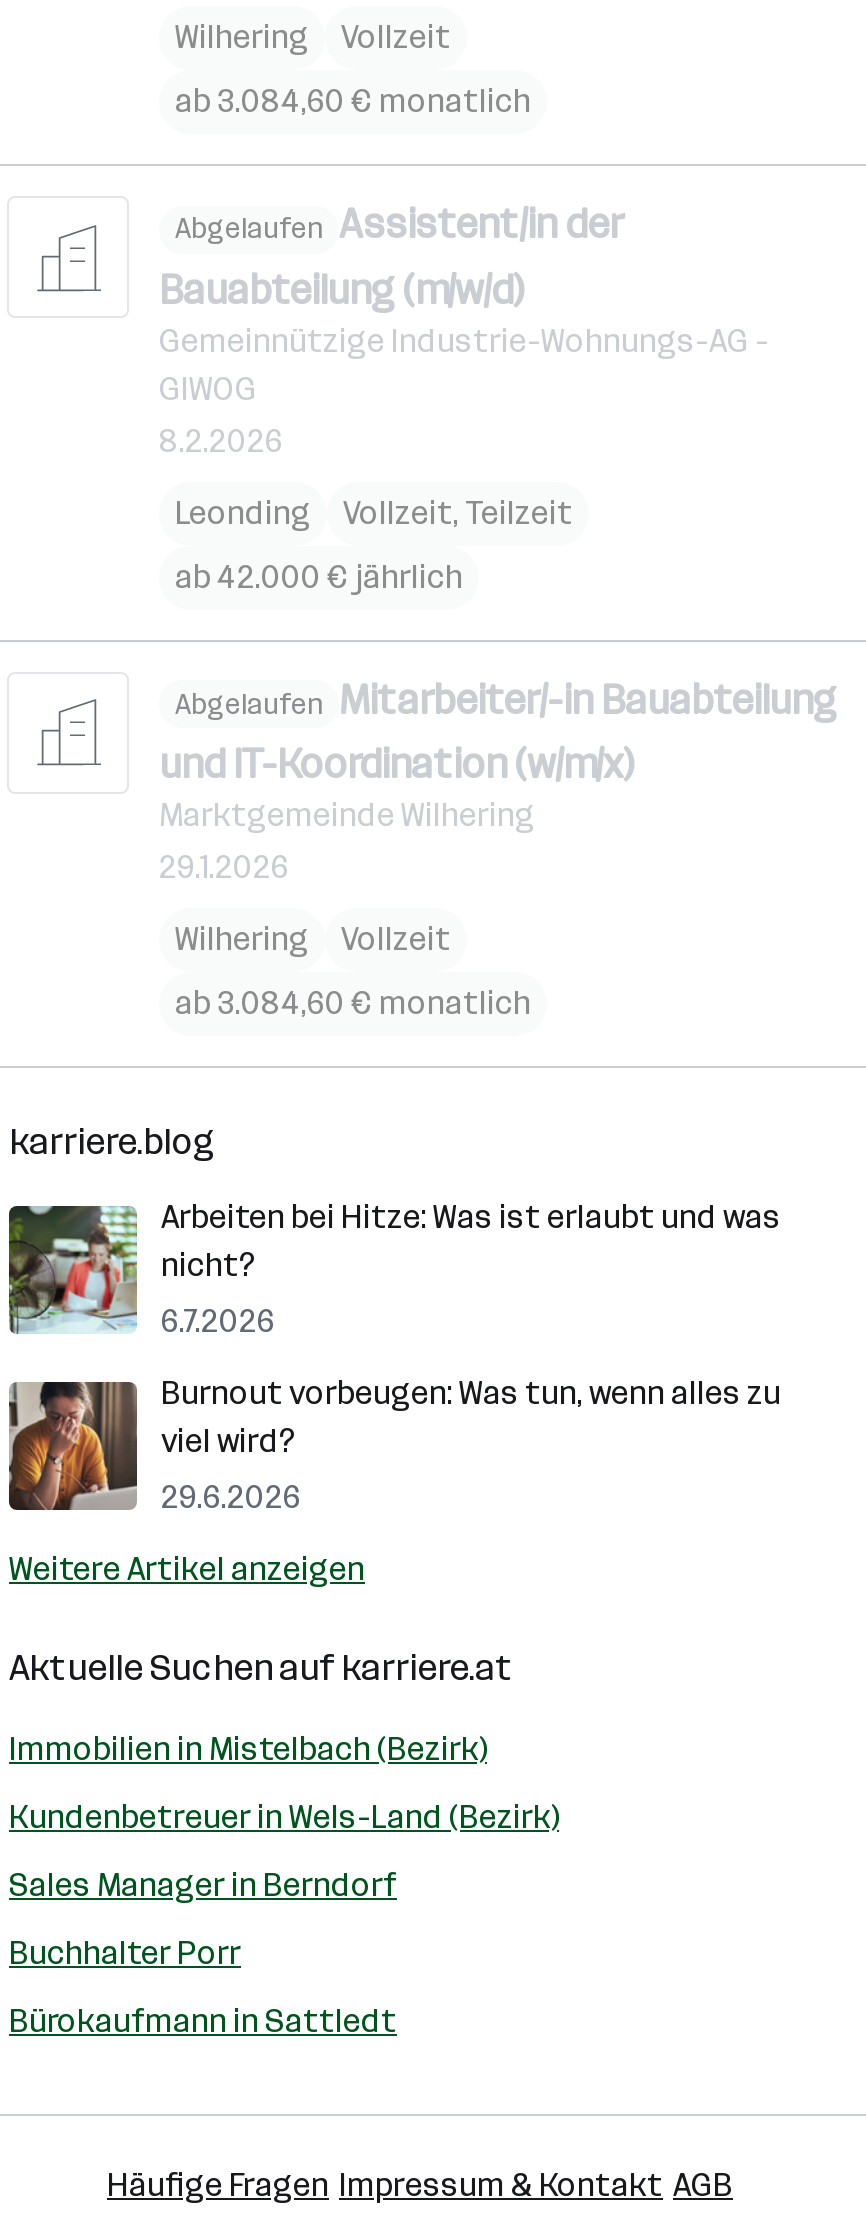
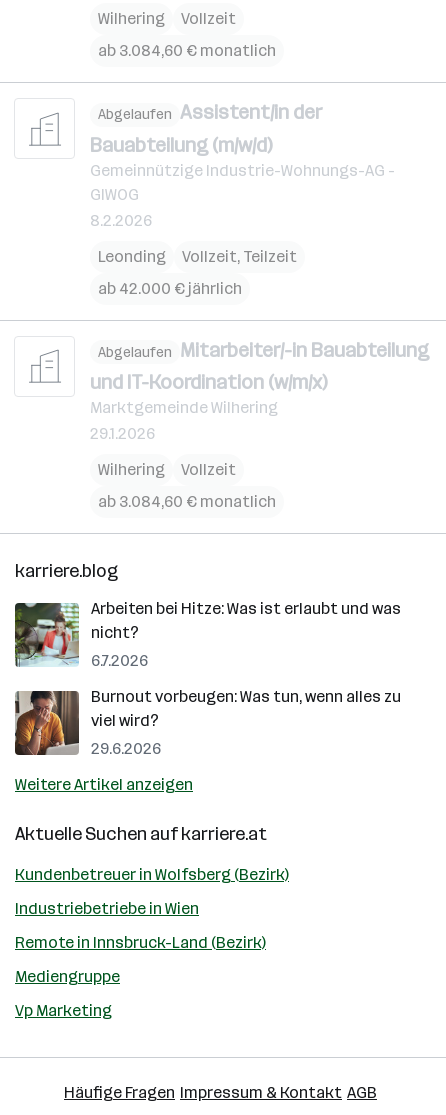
[9,1730,487,1768] Immobilien in Mistelbach (Bezirk) -> [15,865,289,884] Kundenbetreuer in Wolfsberg (Bezirk)
[9,1798,559,1836] Kundenbetreuer in Wels-Land (Bezirk) -> [15,899,199,918] Industriebetriebe in Wien
[9,1866,397,1904] Sales Manager in Berndorf -> [15,933,266,952] Remote in Innsbruck-Land (Bezirk)
[9,1934,241,1972] Buchhalter Porr -> [15,967,120,986] Mediengruppe
[9,2002,397,2040] Bürokaufmann in Sattledt -> [15,1001,112,1020] Vp Marketing

